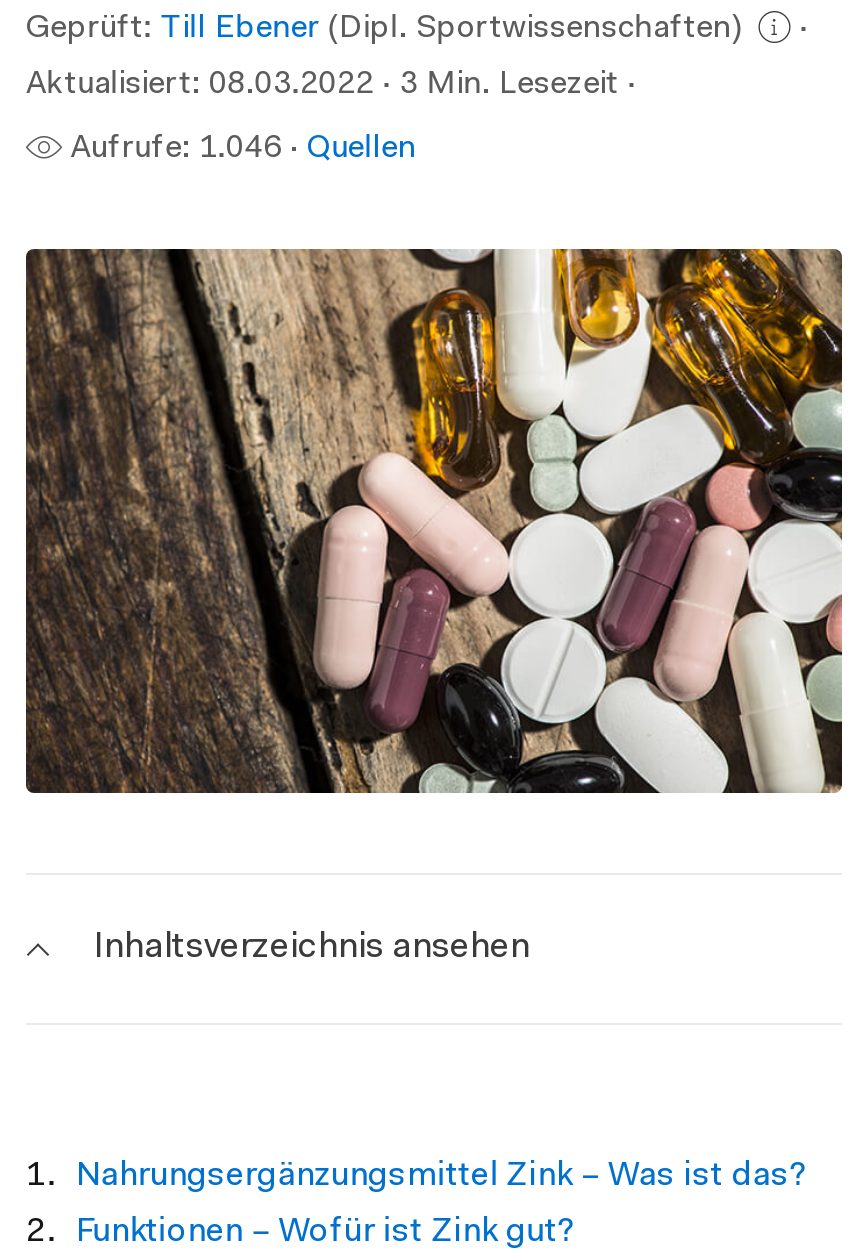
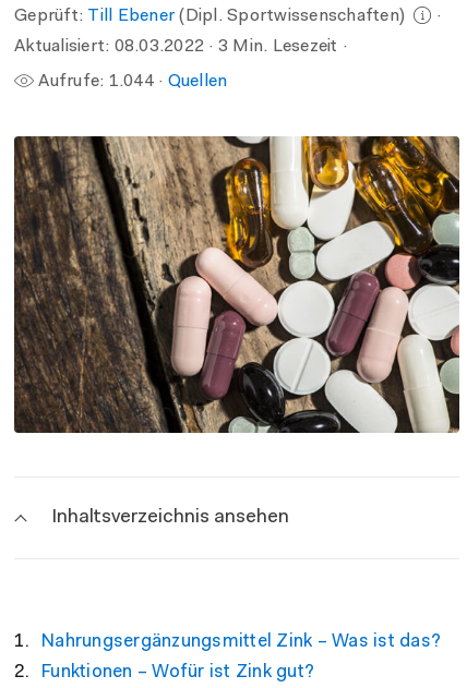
[70,133,416,165] Aufrufe: 1.046 · Quellen -> [38,73,227,90] Aufrufe: 1.044 · Quellen

